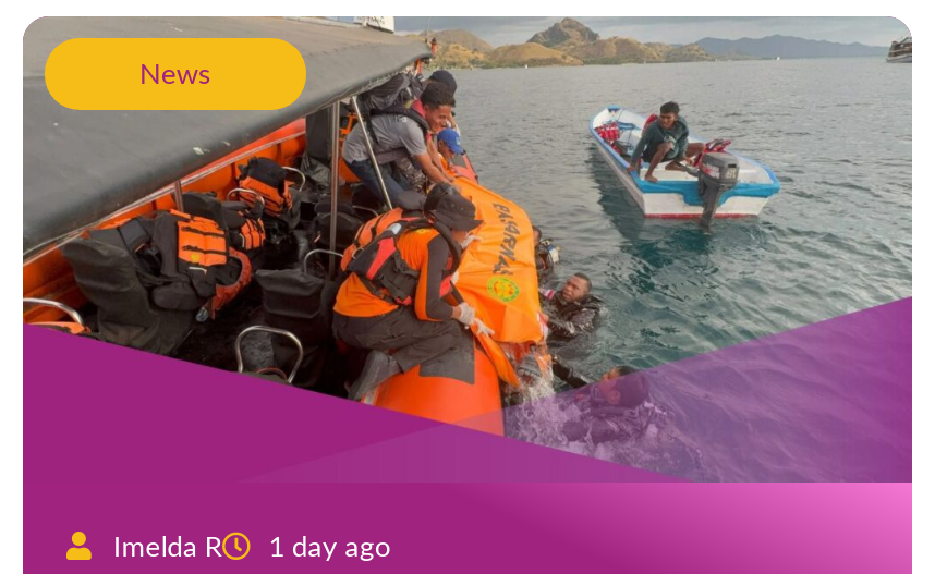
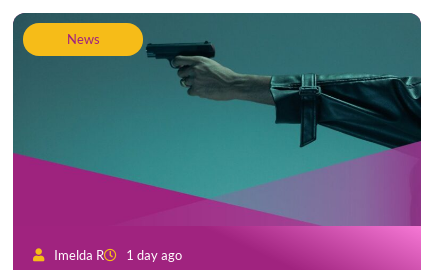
[21,15,912,460] [image] -> [12,12,421,217] [image]

